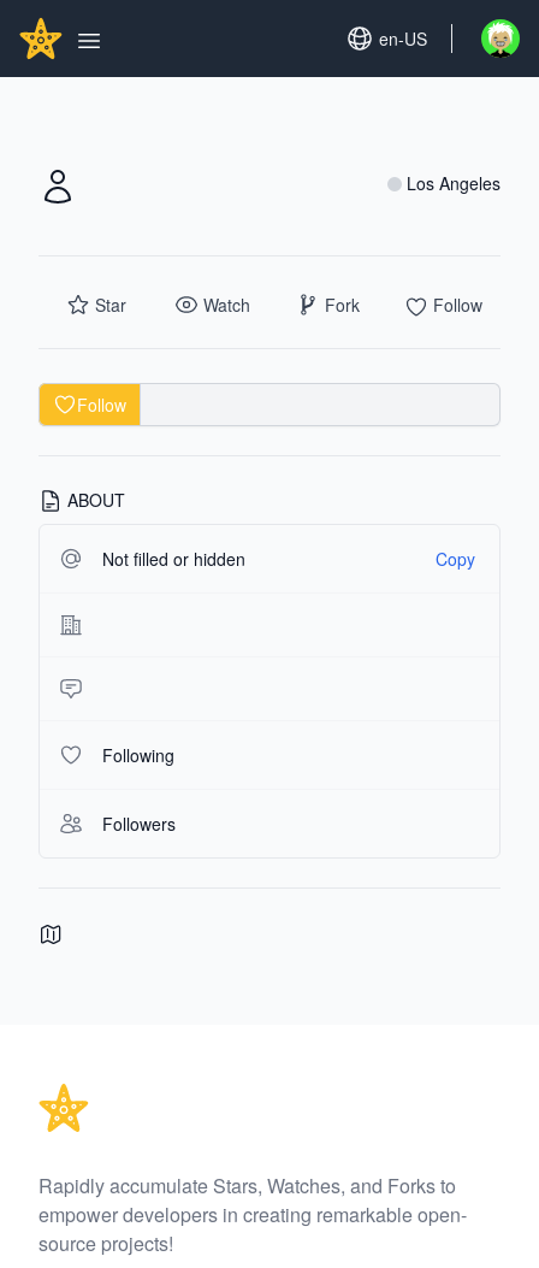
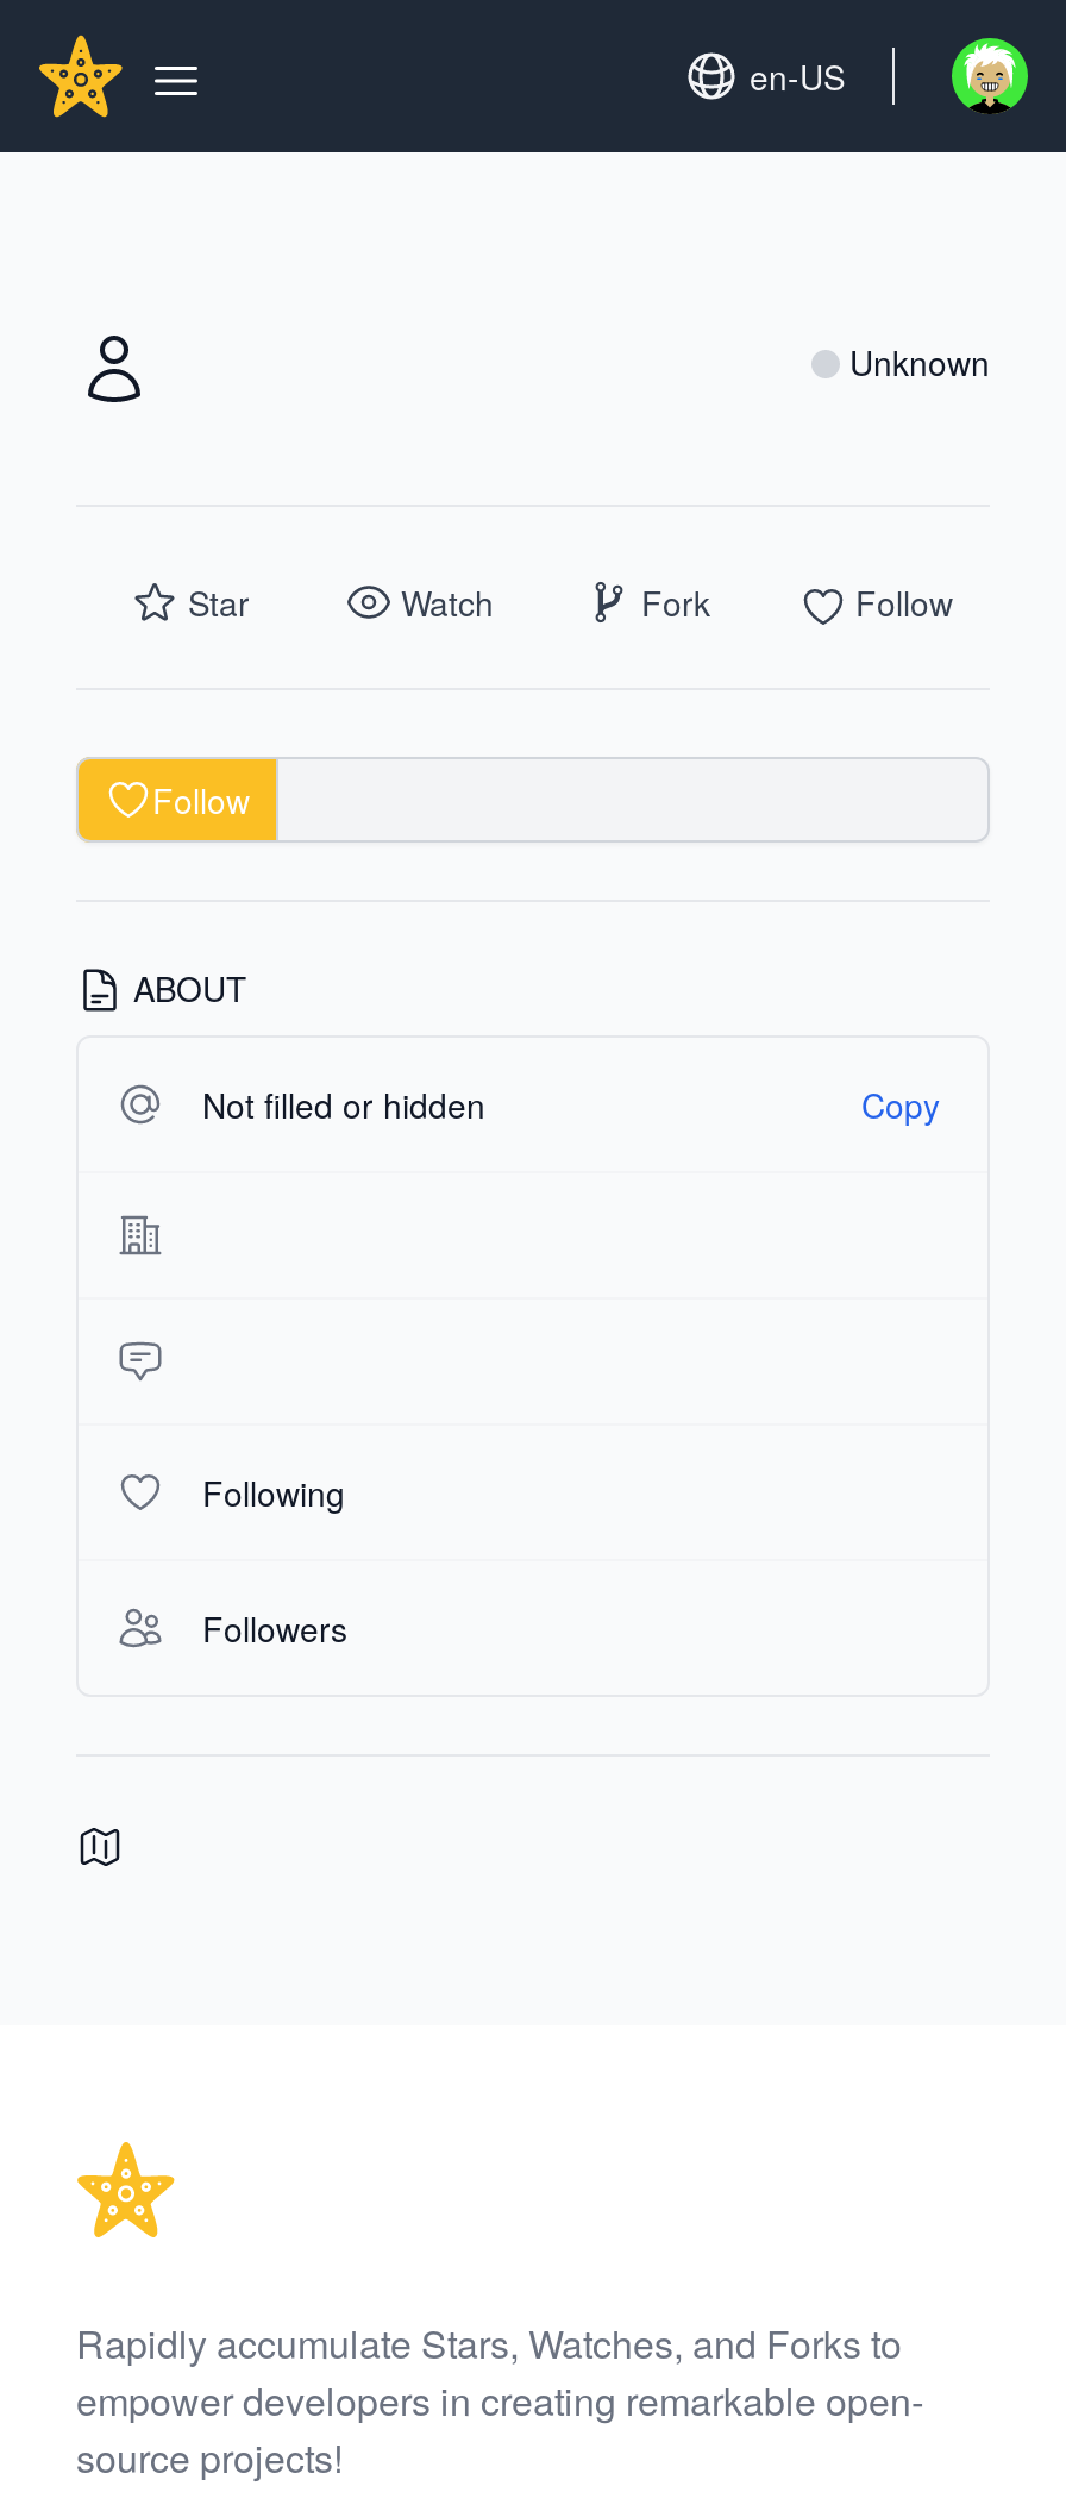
[407,171,500,195] Los Angeles -> [849,338,990,386] Unknown

